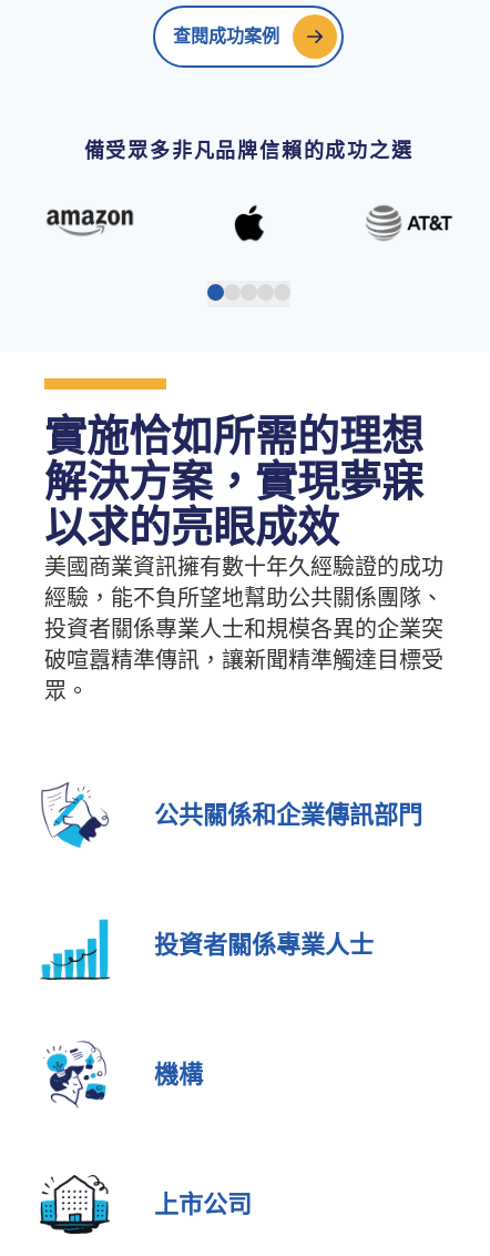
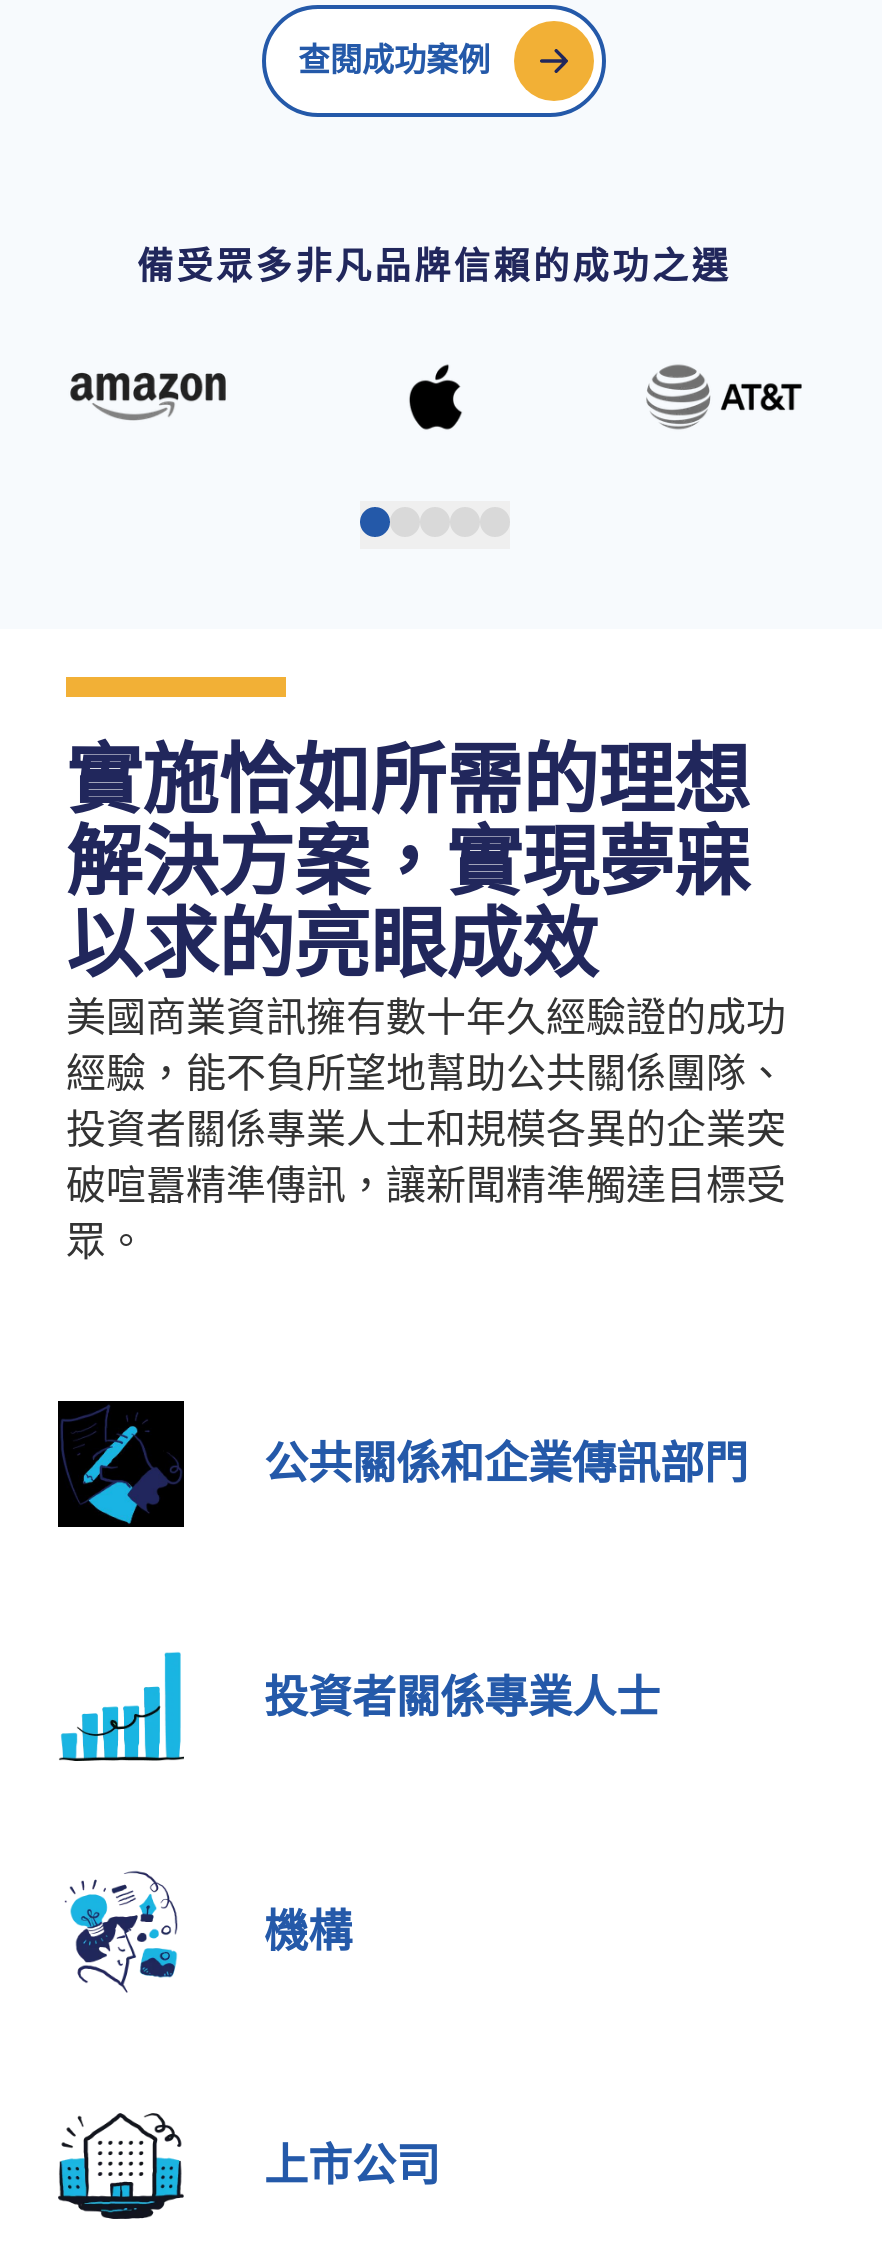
[40,780,110,850] [image] -> [56,1399,186,1529] [image]

